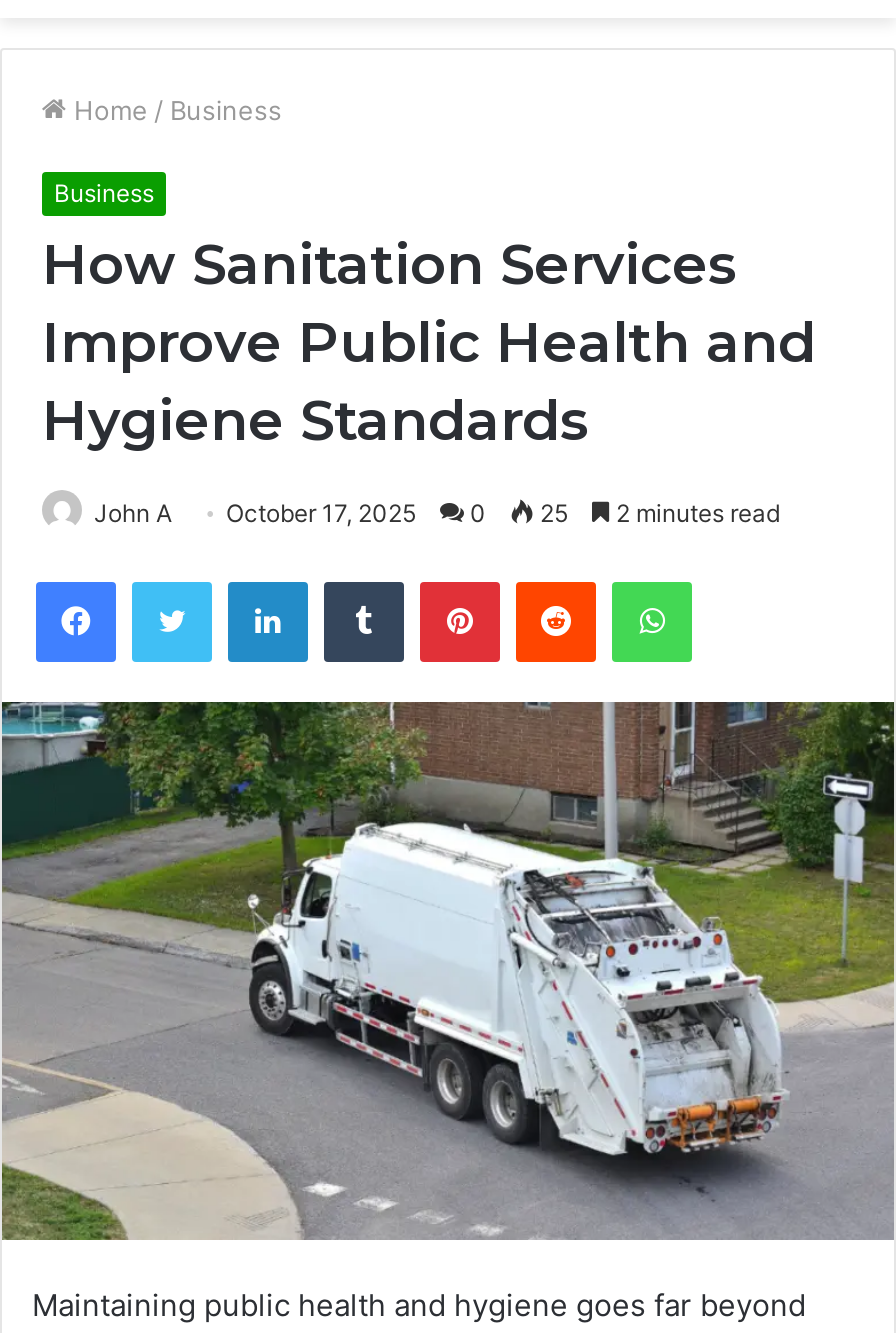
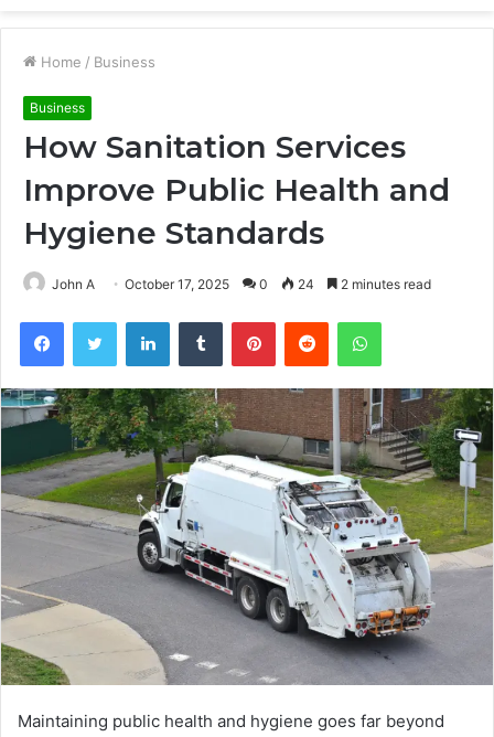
[94,498,780,528] John A October 17, 2025 0 25 2 minutes read -> [52,276,431,292] John A October 17, 2025 0 24 2 minutes read

